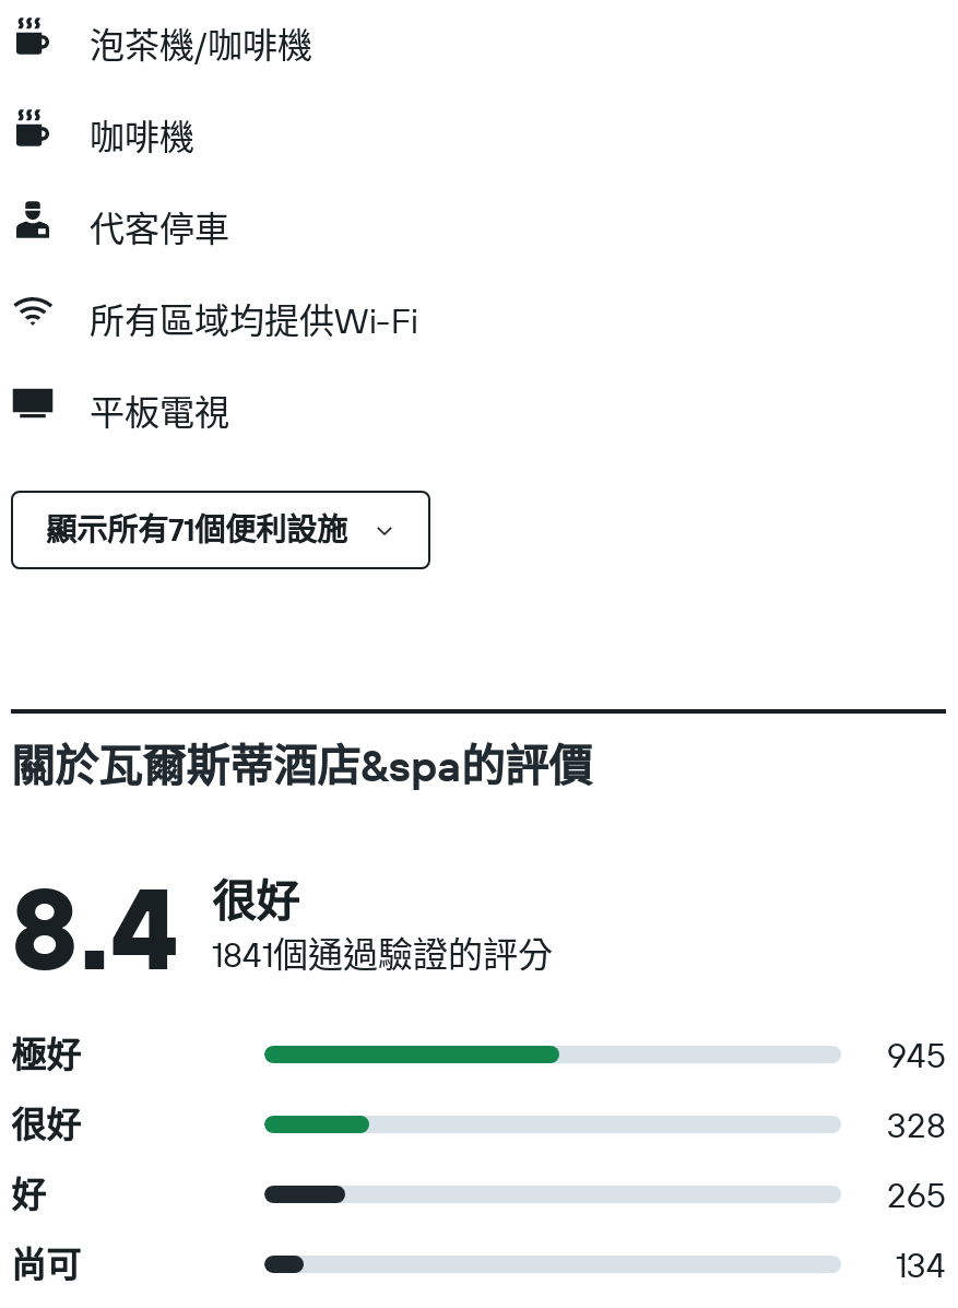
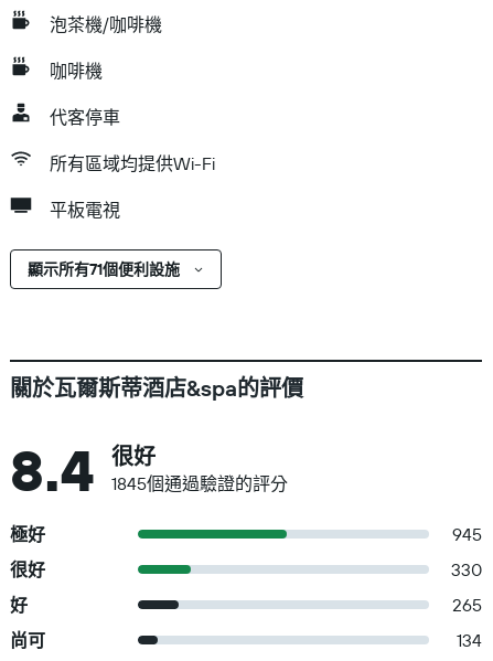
[212,932,553,976] 1841個通過驗證的評分 -> [111,472,288,494] 1845個通過驗證的評分
[887,1103,946,1146] 328 -> [451,558,482,580] 330

